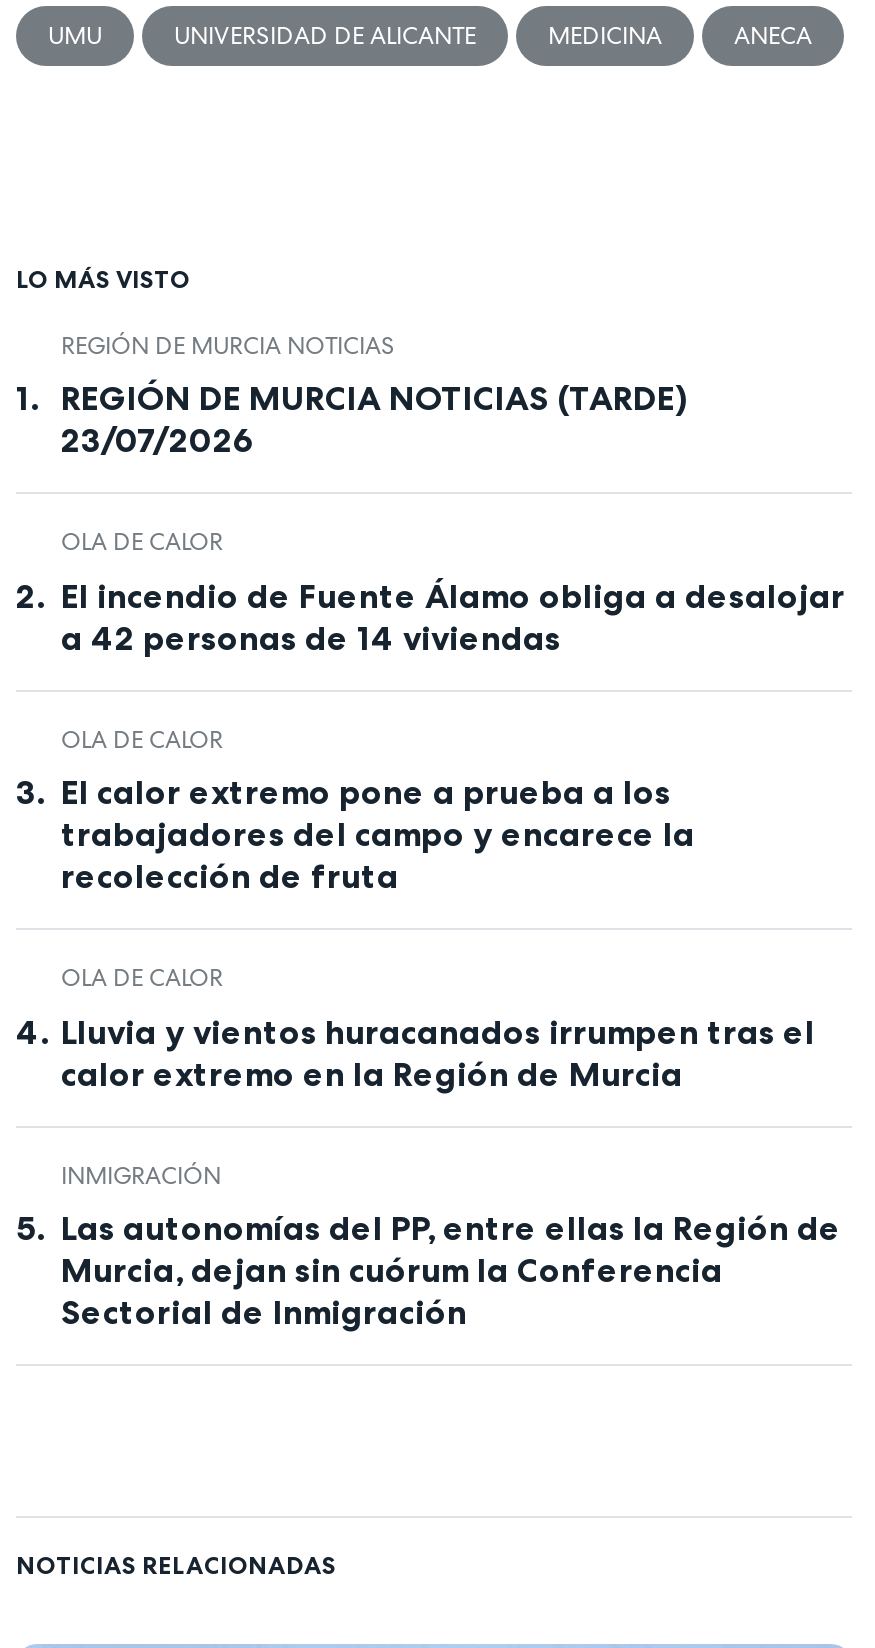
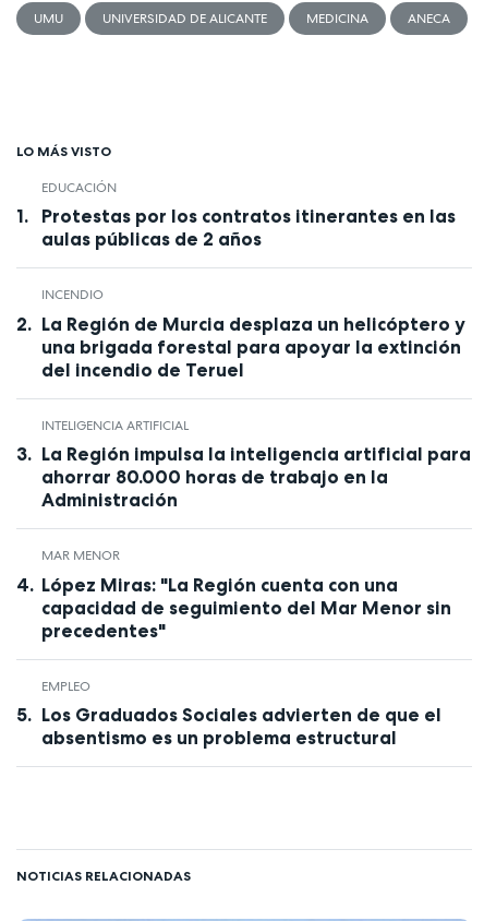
[61,330,687,461] REGIÓN DE MURCIA NOTICIAS | REGIÓN DE MURCIA NOTICIAS (TARDE) | 23/07/2026 -> [41,179,455,250] EDUCACIÓN | Protestas por los contratos itinerantes en las | aulas públicas de 2 años
[61,527,845,658] OLA DE CALOR | El incendio de Fuente Álamo obliga a desalojar | a 42 personas de 14 viviendas -> [41,286,465,381] INCENDIO | La Región de Murcia desplaza un helicóptero y | una brigada forestal para apoyar la extinción | del incendio de Teruel
[61,724,695,897] OLA DE CALOR | El calor extremo pone a prueba a los | trabajadores del campo y encarece la | recolección de fruta -> [41,417,470,511] INTELIGENCIA ARTIFICIAL | La Región impulsa la inteligencia artificial para | ahorrar 80.000 horas de trabajo en la | Administración
[61,963,815,1094] OLA DE CALOR | Lluvia y vientos huracanados irrumpen tras el | calor extremo en la Región de Murcia -> [41,547,451,642] MAR MENOR | López Miras: "La Región cuenta con una | capacidad de seguimiento del Mar Menor sin | precedentes"
[61,1160,841,1333] INMIGRACIÓN | Las autonomías del PP, entre ellas la Región de | Murcia, dejan sin cuórum la Conferencia | Sectorial de Inmigración -> [41,678,441,749] EMPLEO | Los Graduados Sociales advierten de que el | absentismo es un problema estructural

